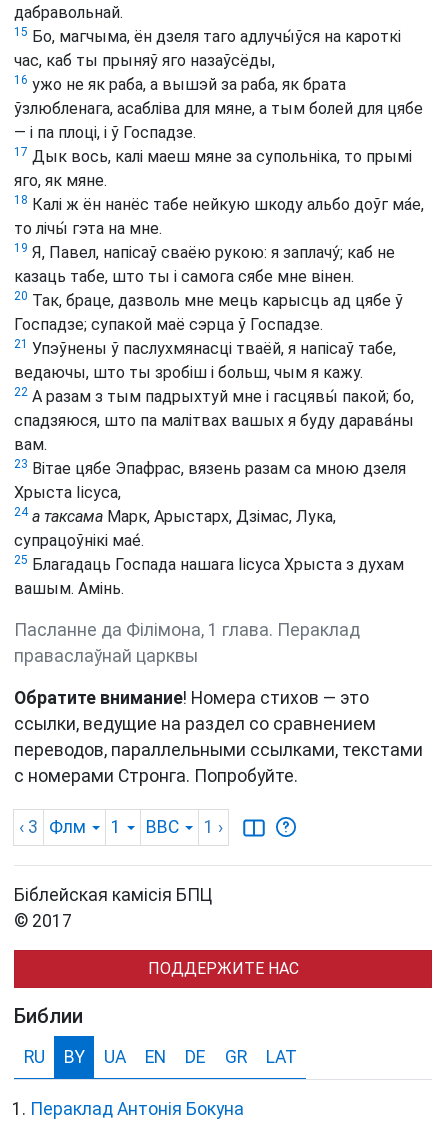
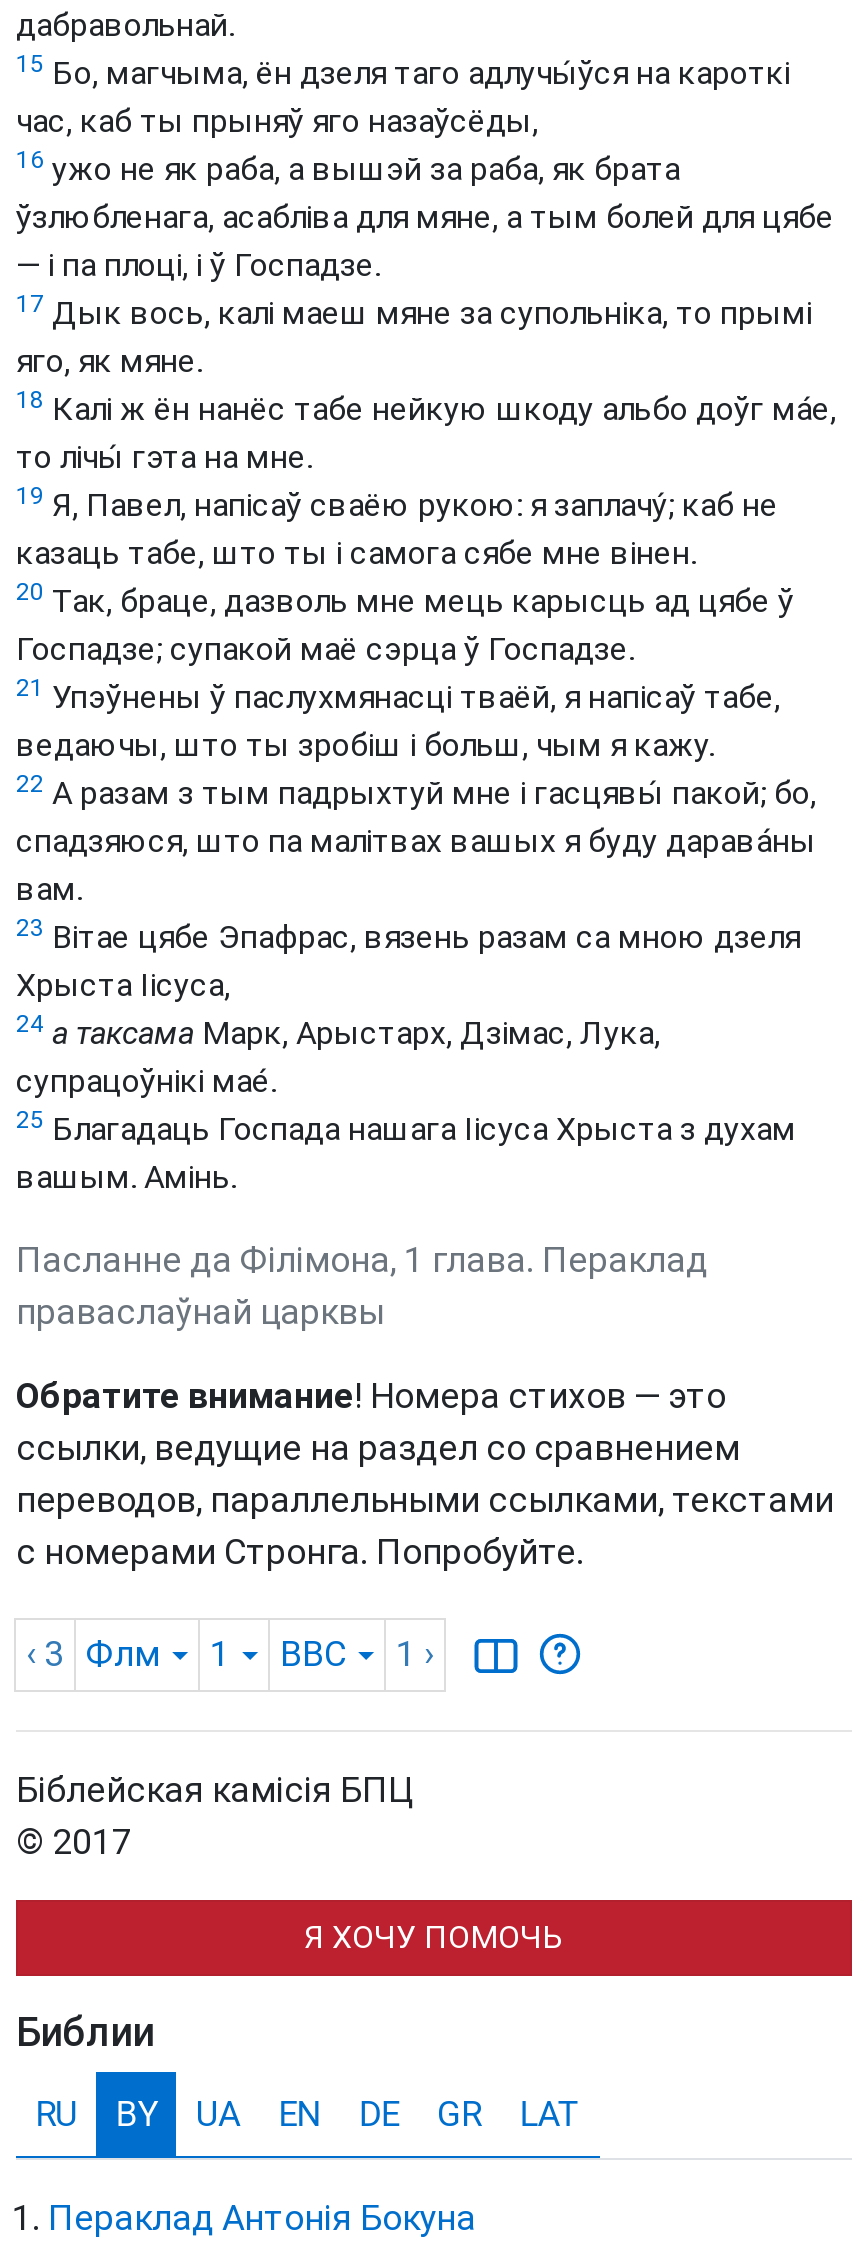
[147,959,298,978] ПОДДЕРЖИТЕ НАС -> [304,1919,564,1957] Я ХОЧУ ПОМОЧЬ

